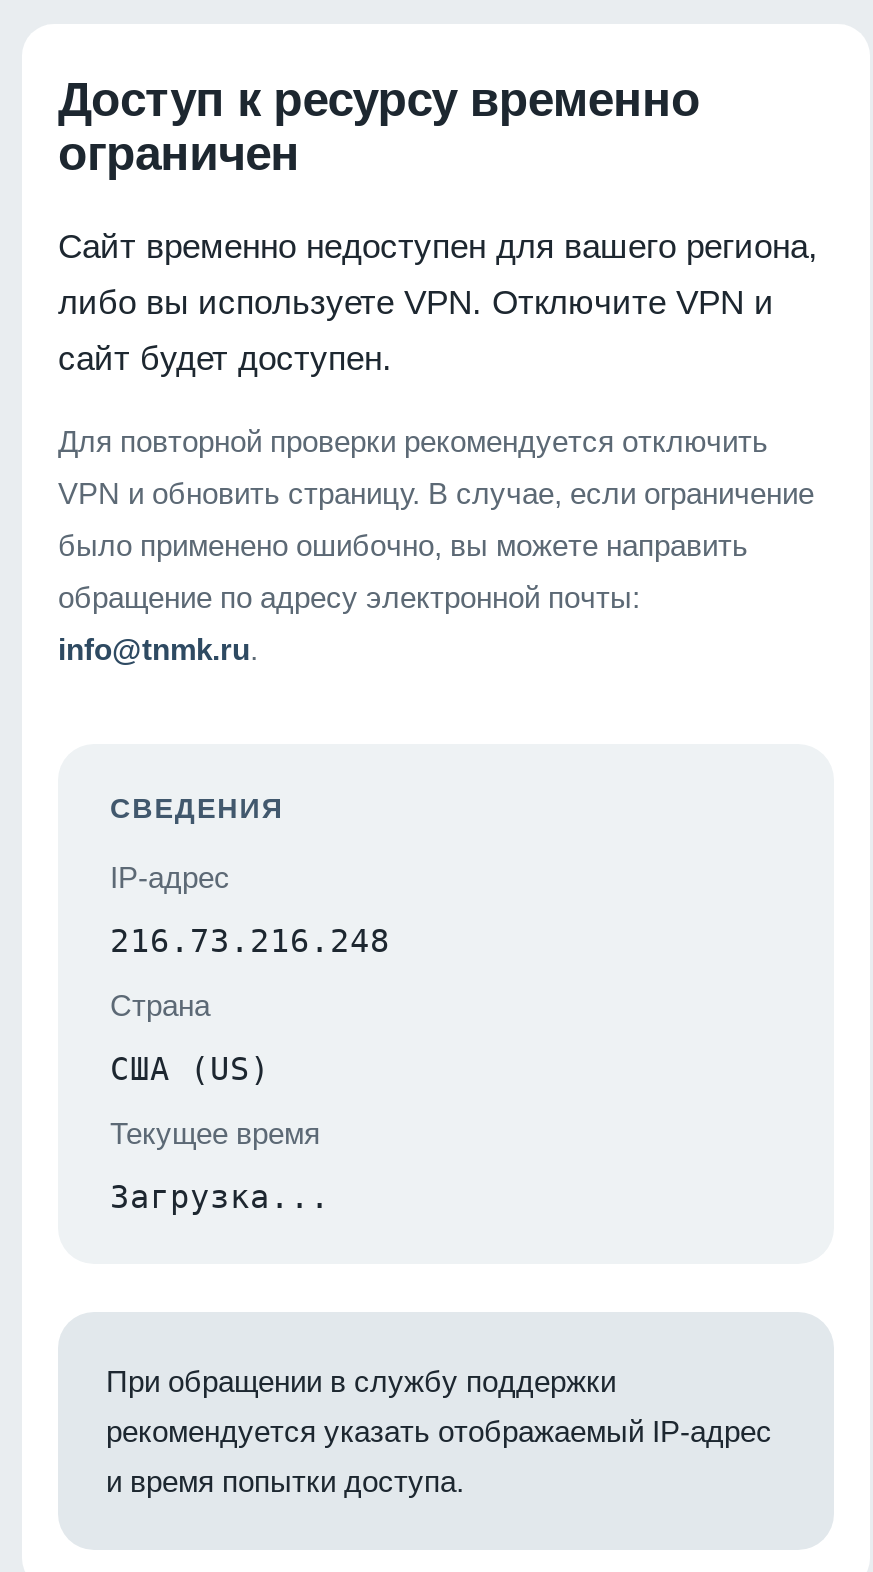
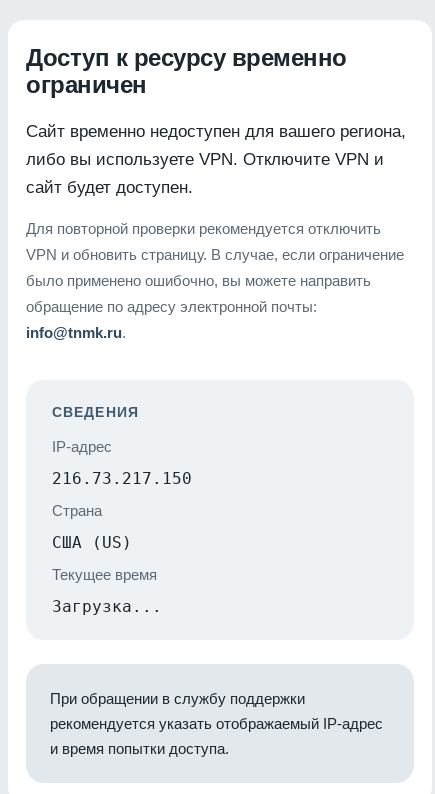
[110,921,390,959] 216.73.216.248 -> [52,468,192,487] 216.73.217.150

